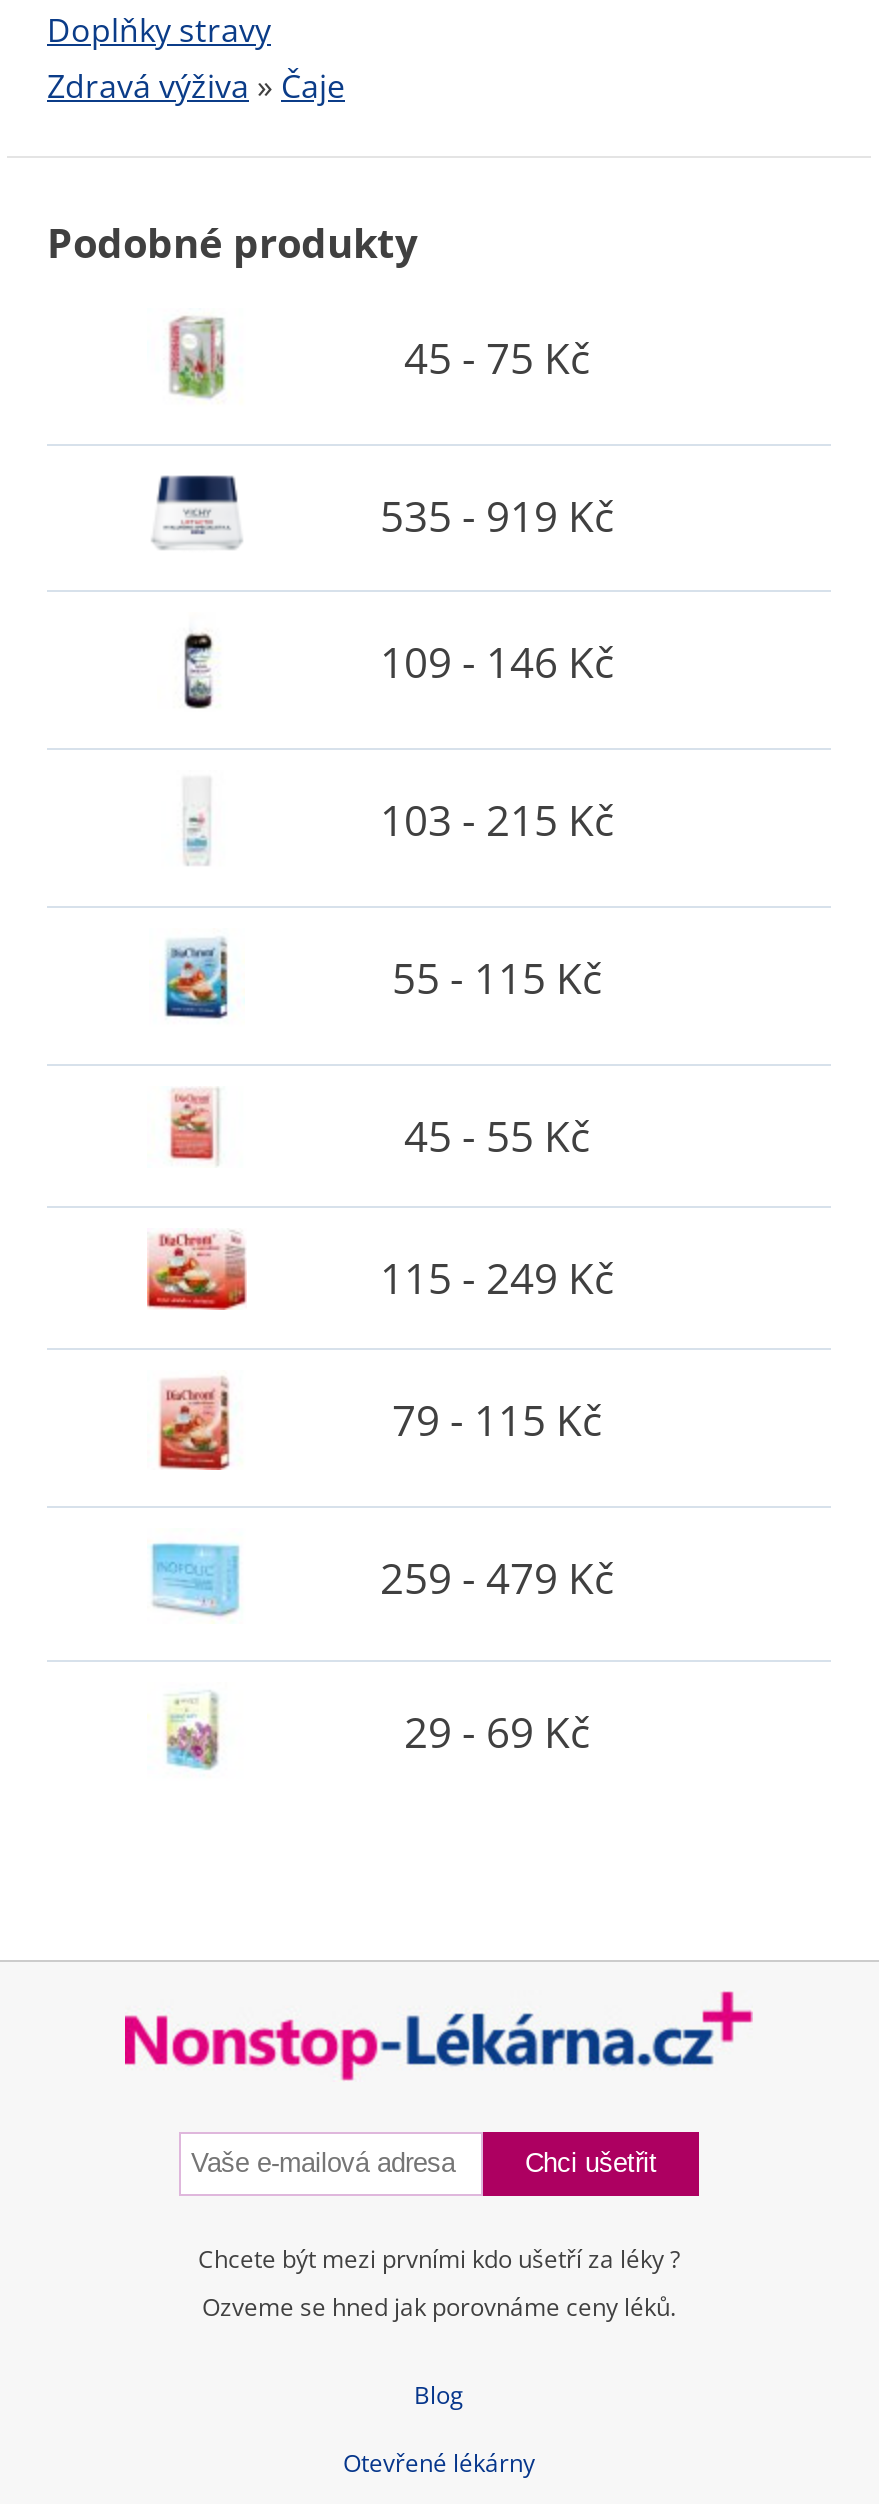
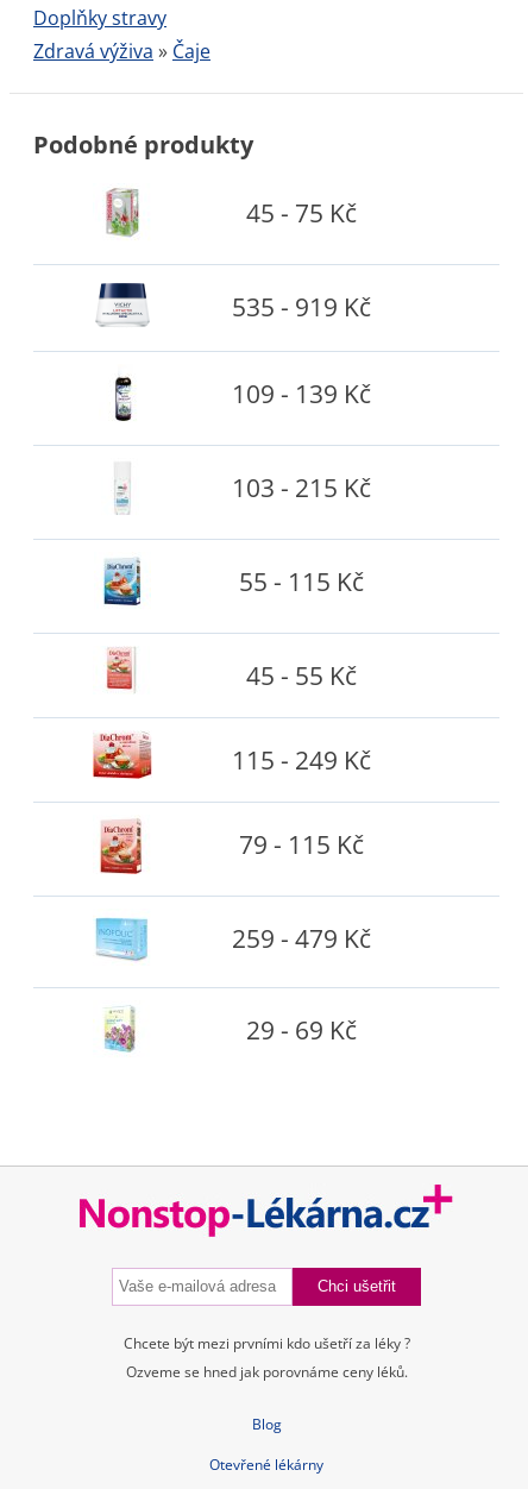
[380,634,614,690] 109 - 146 Kč -> [231,377,370,410] 109 - 139 Kč

